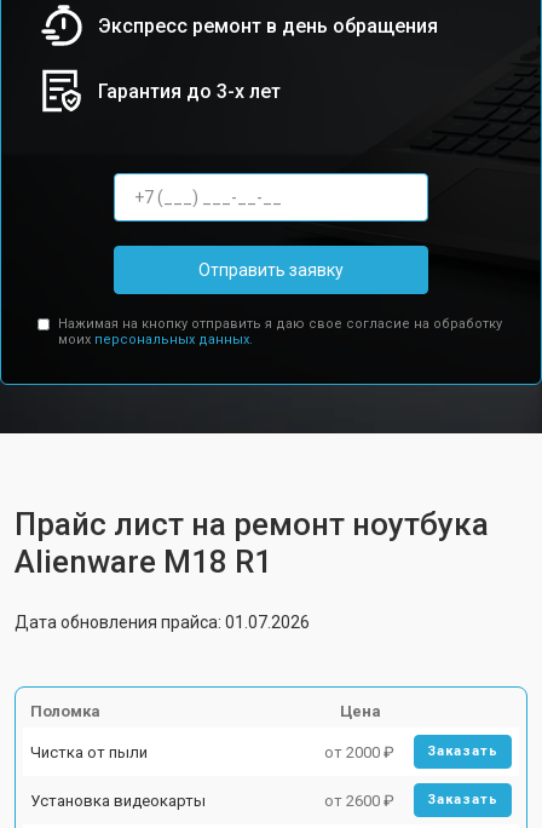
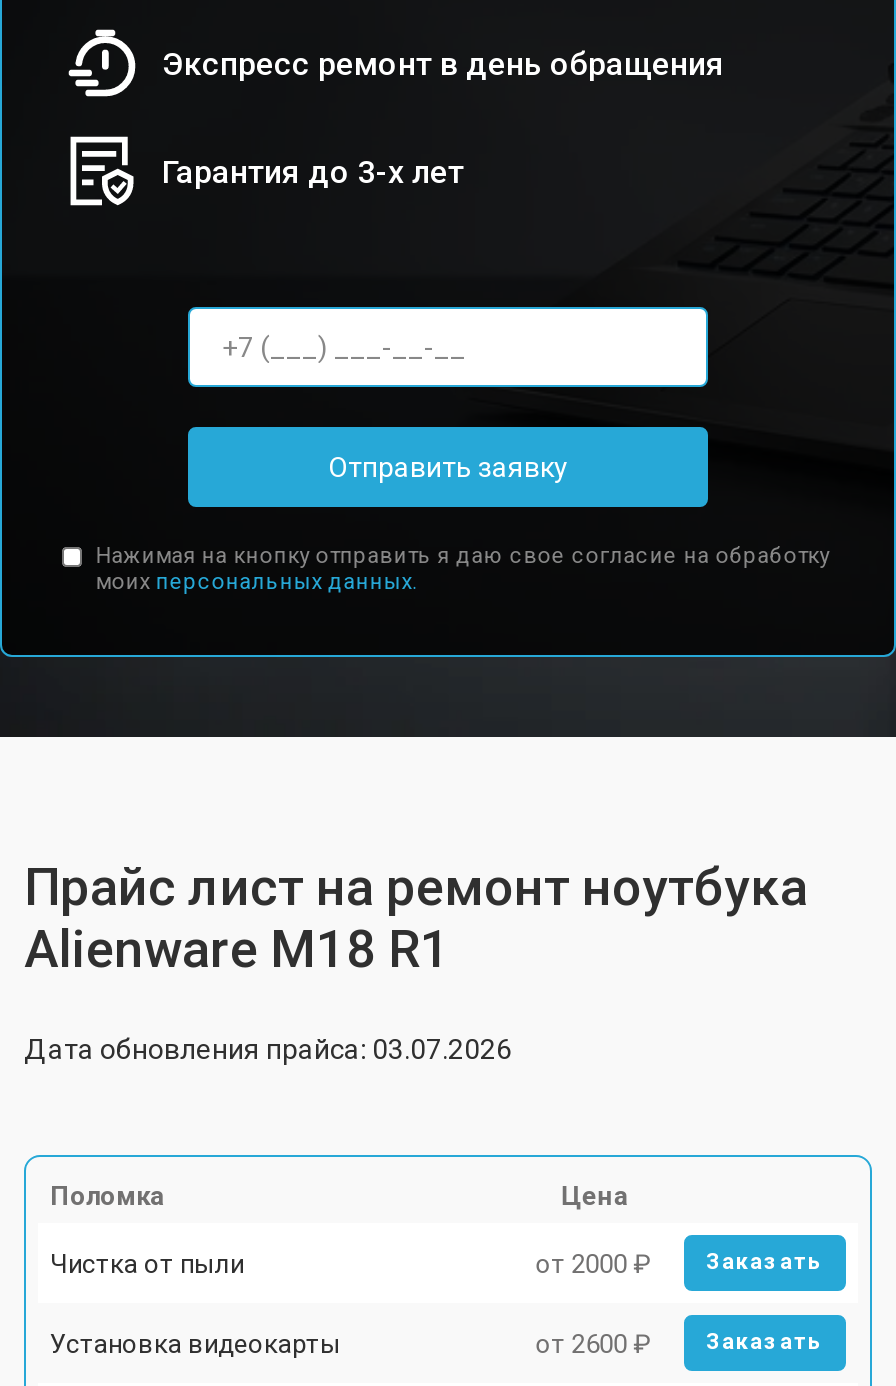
[15,613,310,632] Дата обновления прайса: 01.07.2026 -> [24,1033,512,1065] Дата обновления прайса: 03.07.2026

